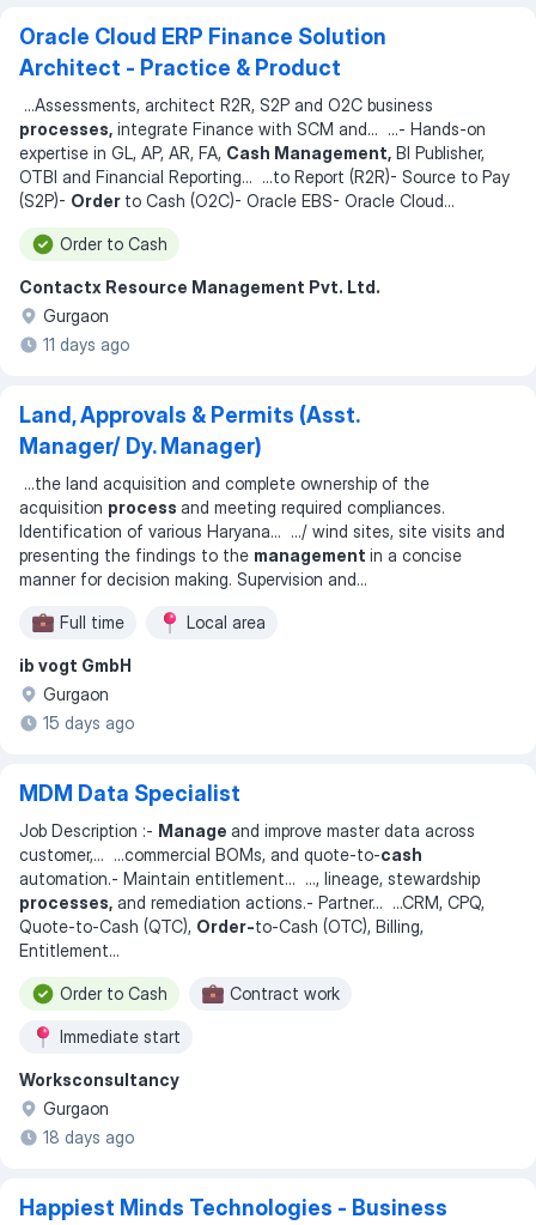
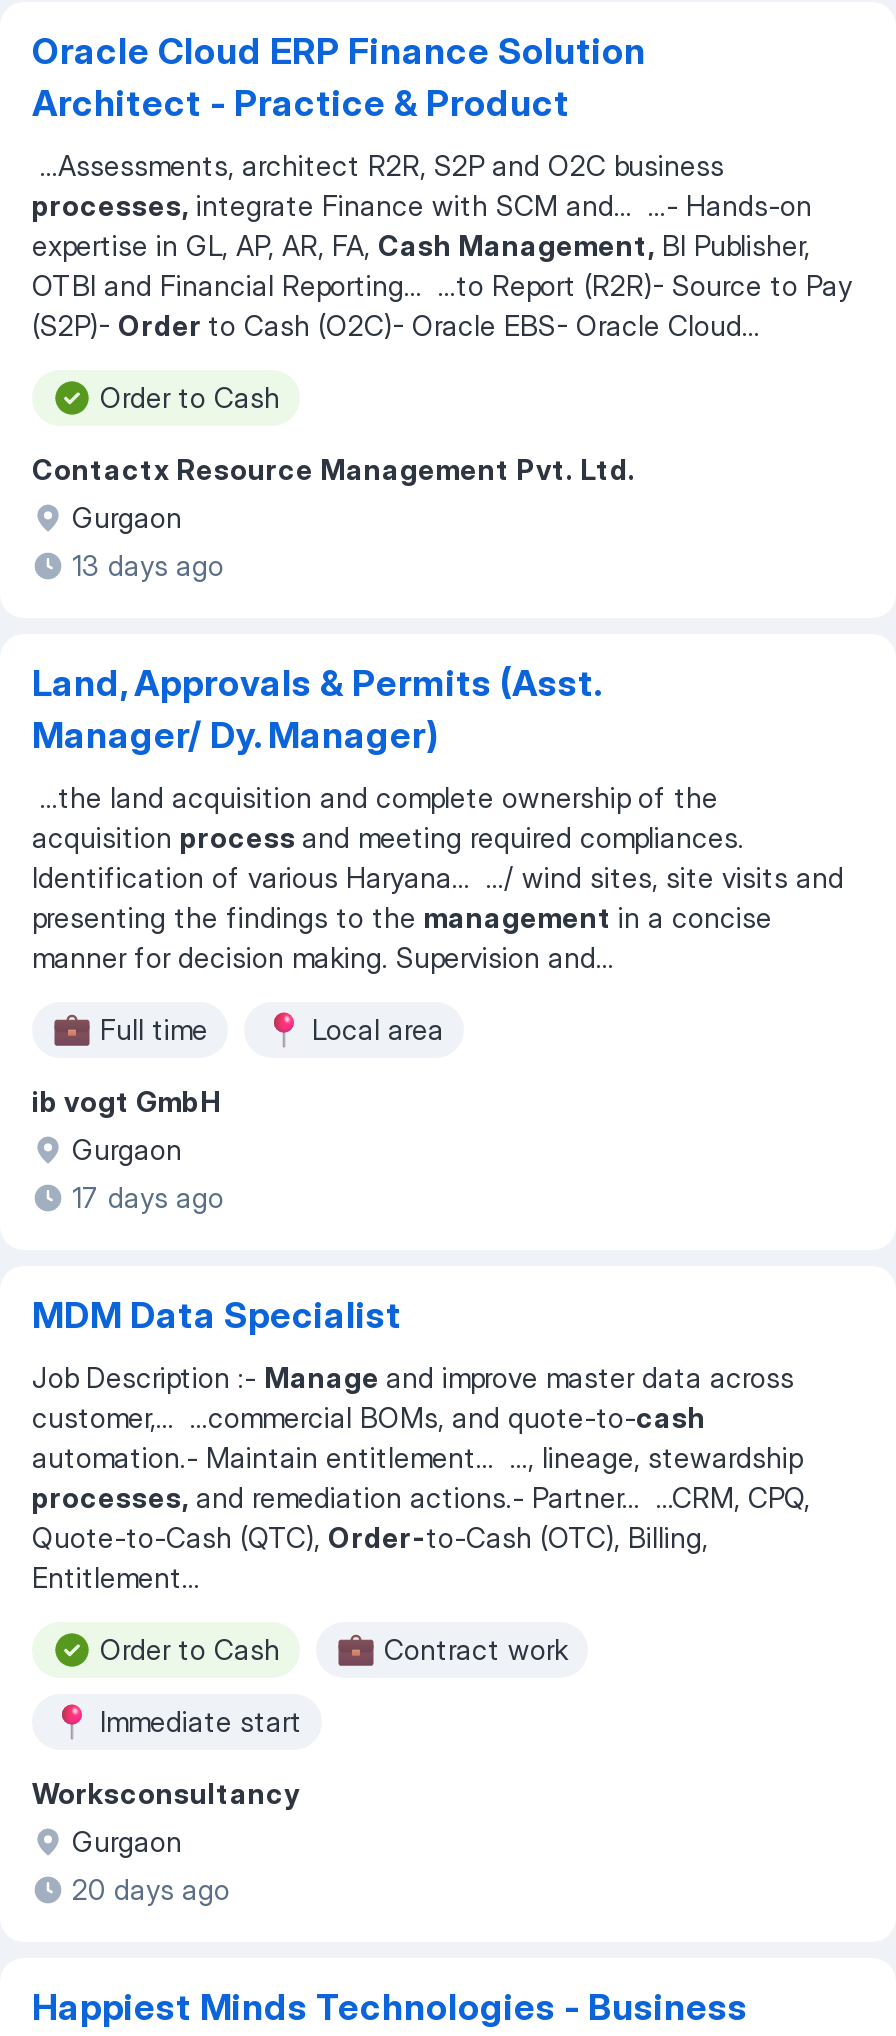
[43,334,129,354] 11 days ago -> [72,548,224,582] 13 days ago
[43,712,134,733] 15 days ago -> [72,1180,224,1214] 17 days ago
[43,1127,134,1147] 18 days ago -> [72,1872,230,1906] 20 days ago

